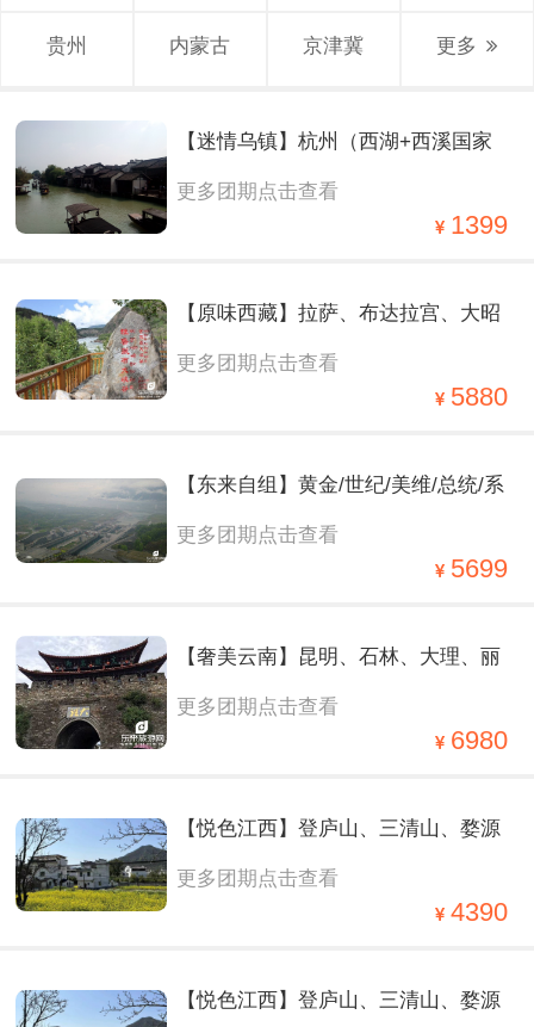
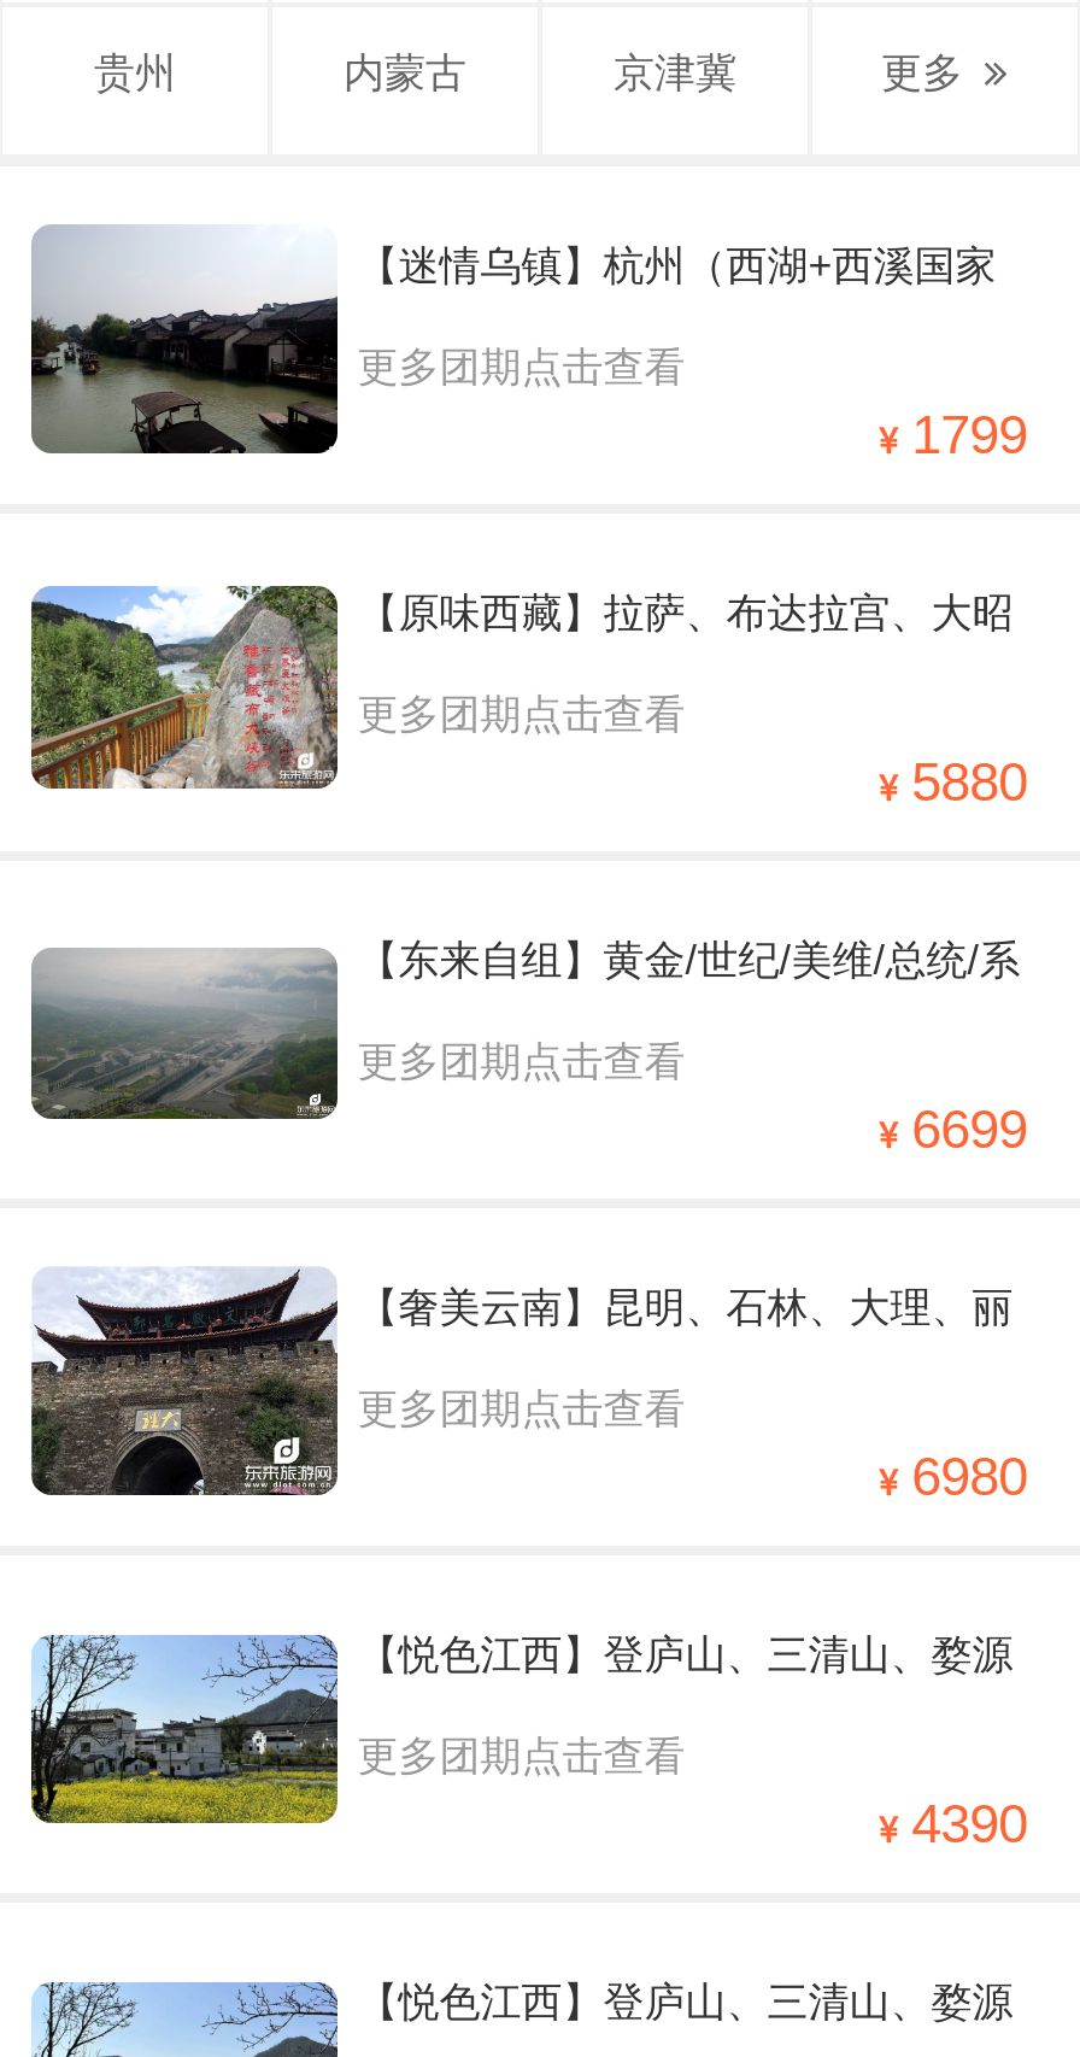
[451,210,508,240] 1399 -> [911,405,1027,465] 1799
[451,553,508,583] 5699 -> [911,1099,1027,1160] 6699

